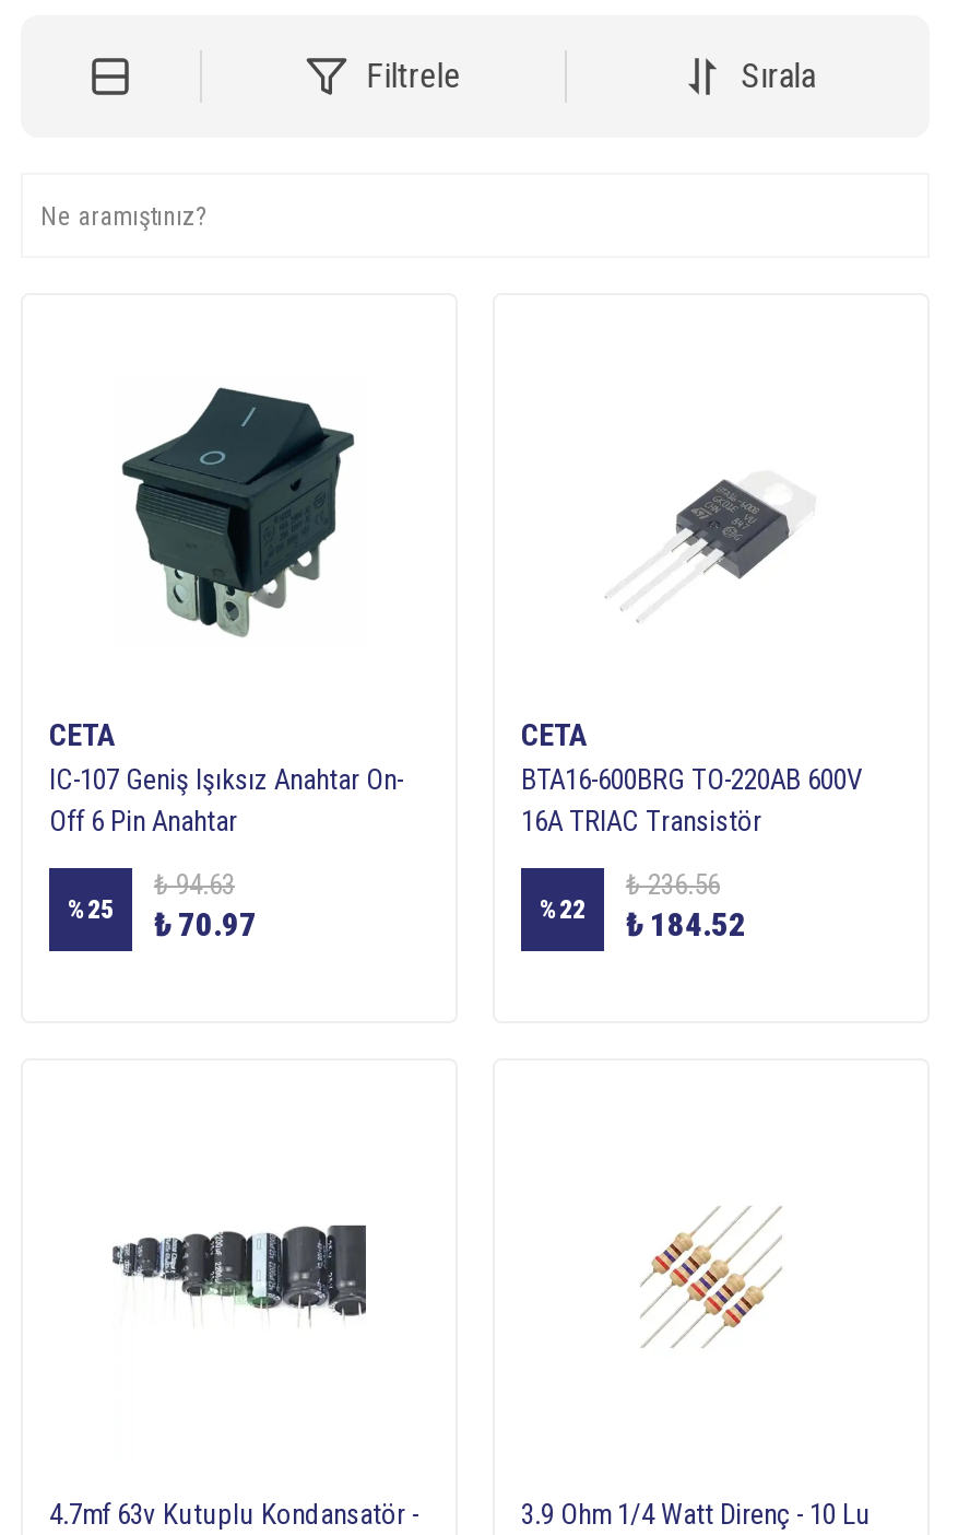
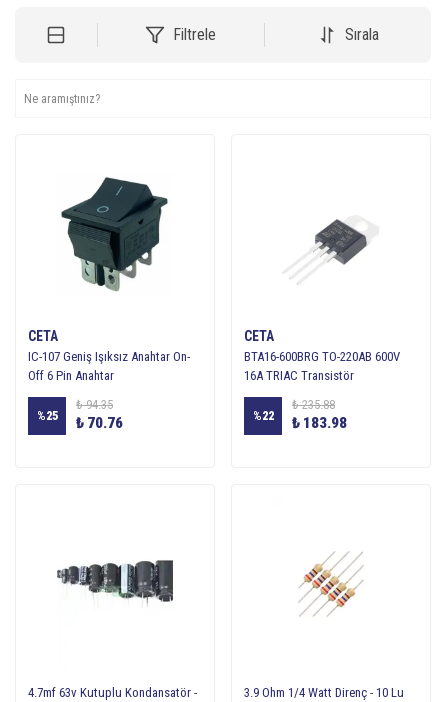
[154,868,235,901] ₺ 94.63 -> [76,397,113,412] ₺ 94.35
[626,868,720,901] ₺ 236.56 -> [292,397,335,412] ₺ 235.88
[68,894,257,945] % 25 ₺ 70.97 -> [36,409,123,432] % 25 ₺ 70.76
[540,894,746,945] % 22 ₺ 184.52 -> [252,409,347,432] % 22 ₺ 183.98

